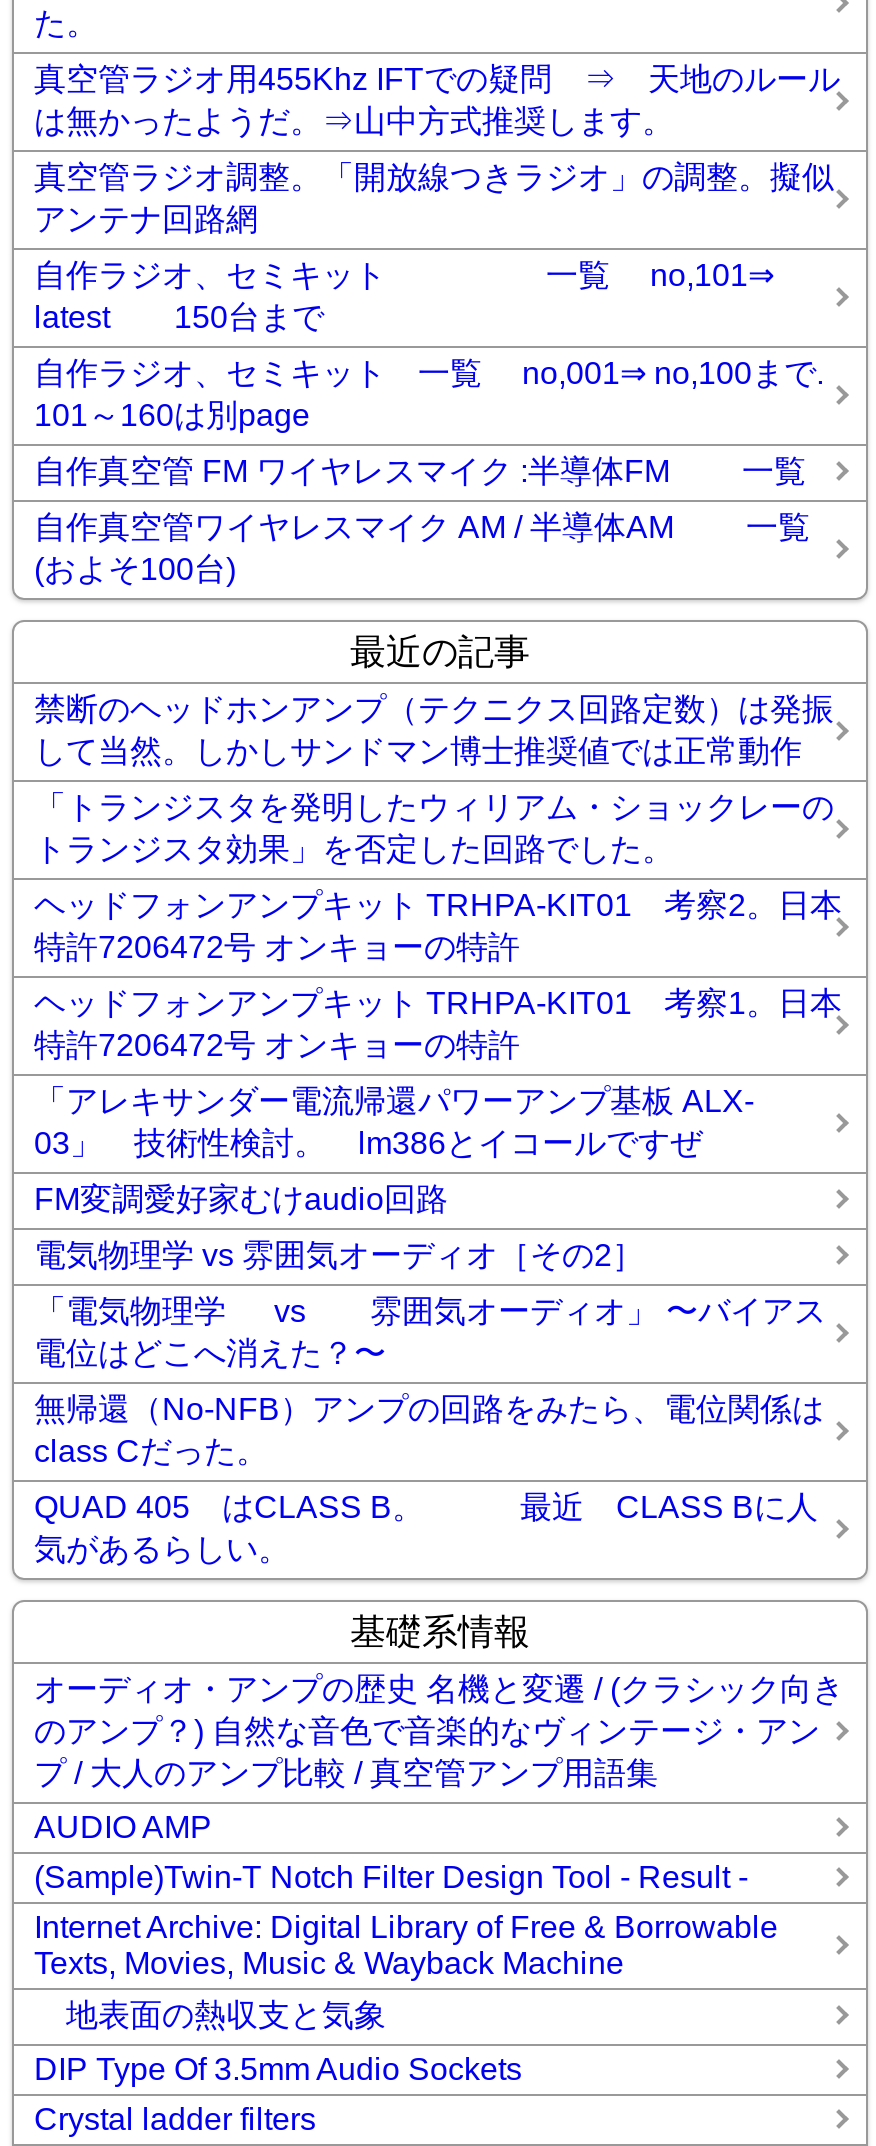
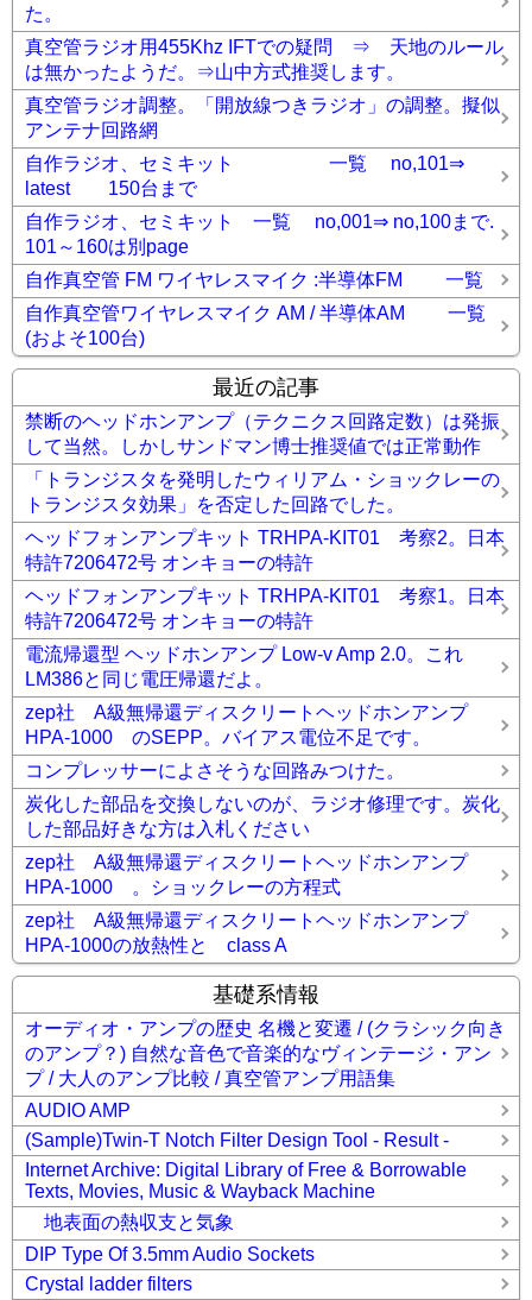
[34,1083,754,1159] 「アレキサンダー電流帰還パワーアンプ基板 ALX- | 03」 技術性検討。 lm386とイコールですぜ -> [25,644,463,689] 電流帰還型 ヘッドホンアンプ Low-v Amp 2.0。これ | LM386と同じ電圧帰還だよ。
[34,1181,448,1215] FM変調愛好家むけaudio回路 -> [25,702,487,747] zep社 A級無帰還ディスクリートヘッドホンアンプ | HPA-1000 のSEPP。バイアス電位不足です。
[34,1237,644,1271] 電気物理学 vs 雰囲気オーディオ［その2］ -> [25,760,405,780] コンプレッサーによさそうな回路みつけた。
[34,1293,826,1369] 「電気物理学 vs 雰囲気オーディオ」 〜バイアス | 電位はどこへ消えた？〜 -> [25,793,500,839] 炭化した部品を交換しないのが、ラジオ修理です。炭化 | した部品好きな方は入札ください
[34,1391,824,1467] 無帰還（No-NFB）アンプの回路をみたら、電位関係は | class Cだった。 -> [25,852,487,897] zep社 A級無帰還ディスクリートヘッドホンアンプ | HPA-1000 。ショックレーの方程式
[34,1489,818,1565] QUAD 405 はCLASS B。 最近 CLASS Bに人 | 気があるらしい。 -> [25,910,487,955] zep社 A級無帰還ディスクリートヘッドホンアンプ | HPA-1000の放熱性と class A

